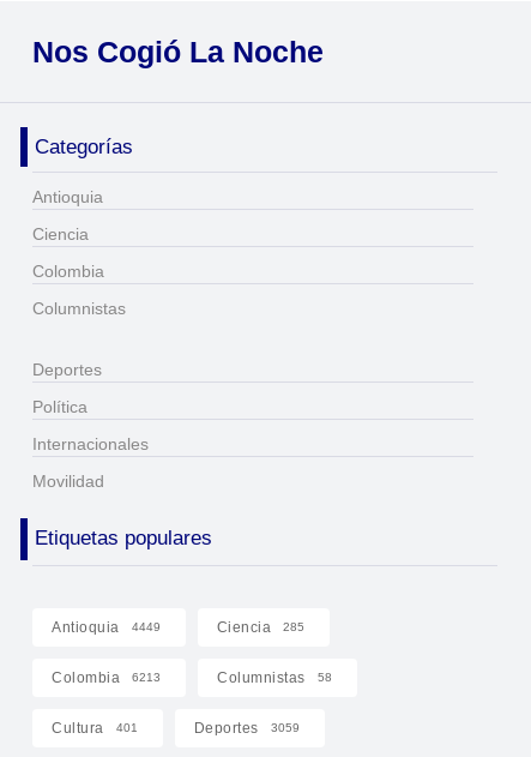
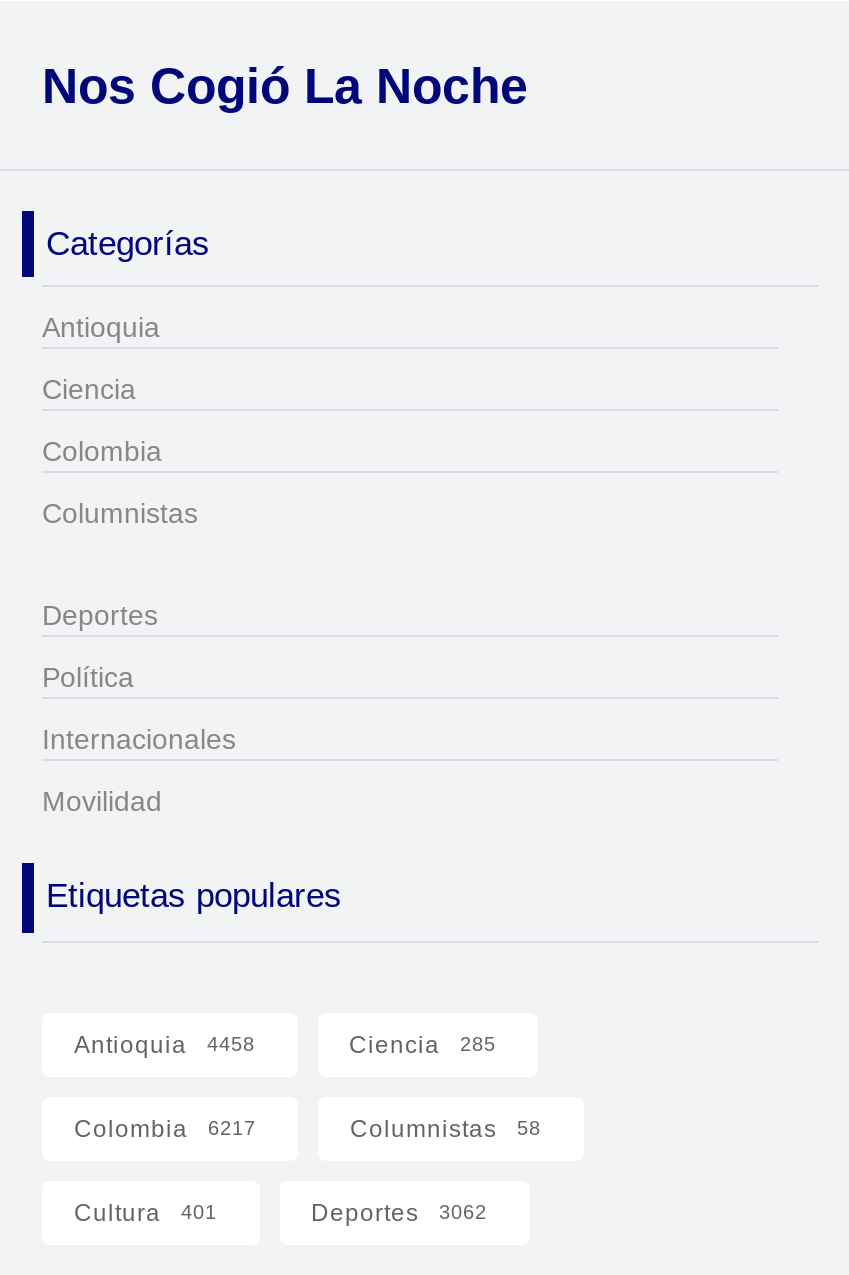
[52,619,160,636] Antioquia 4449 -> [74,1032,255,1060] Antioquia 4458
[52,669,161,686] Colombia 6213 -> [74,1116,256,1144] Colombia 6217
[194,720,299,736] Deportes 3059 -> [311,1200,487,1228] Deportes 3062

